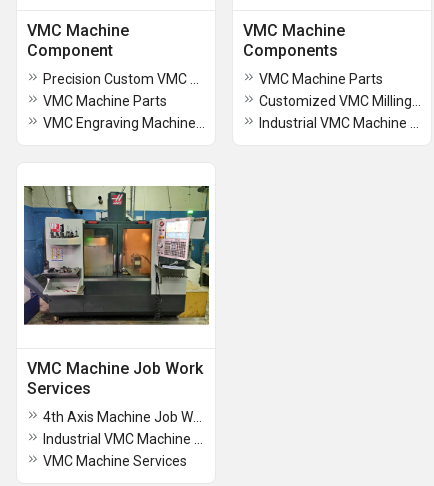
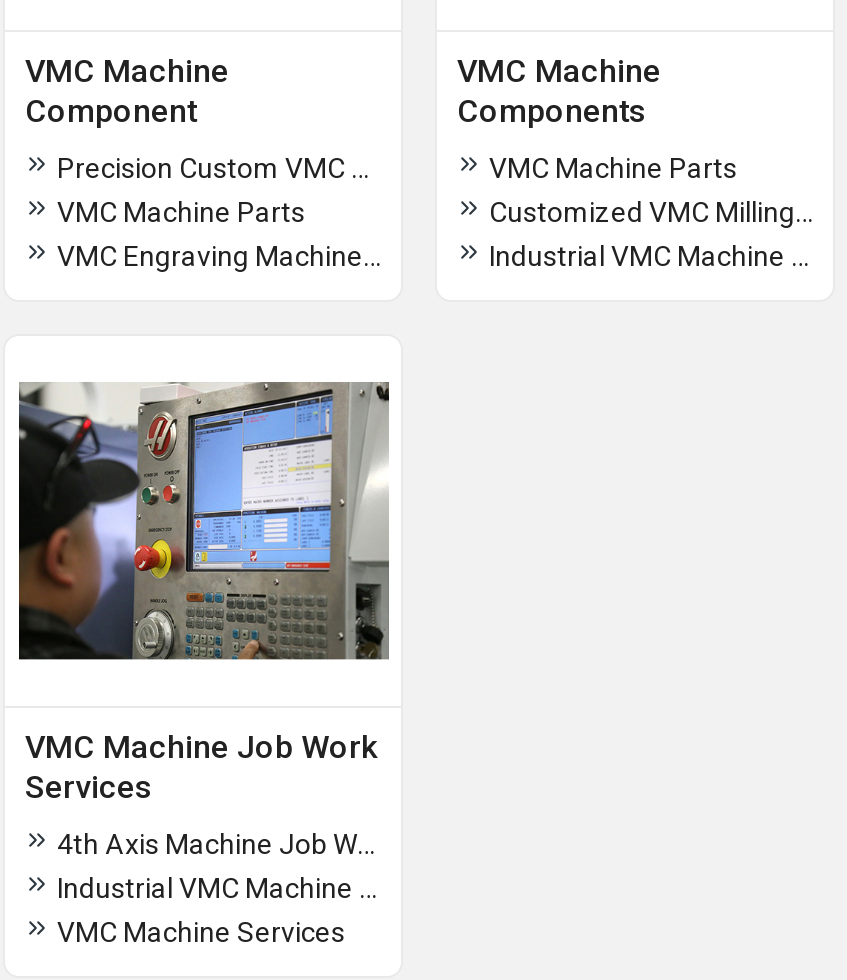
[23,185,210,325] [image] -> [17,382,391,660] [image]

